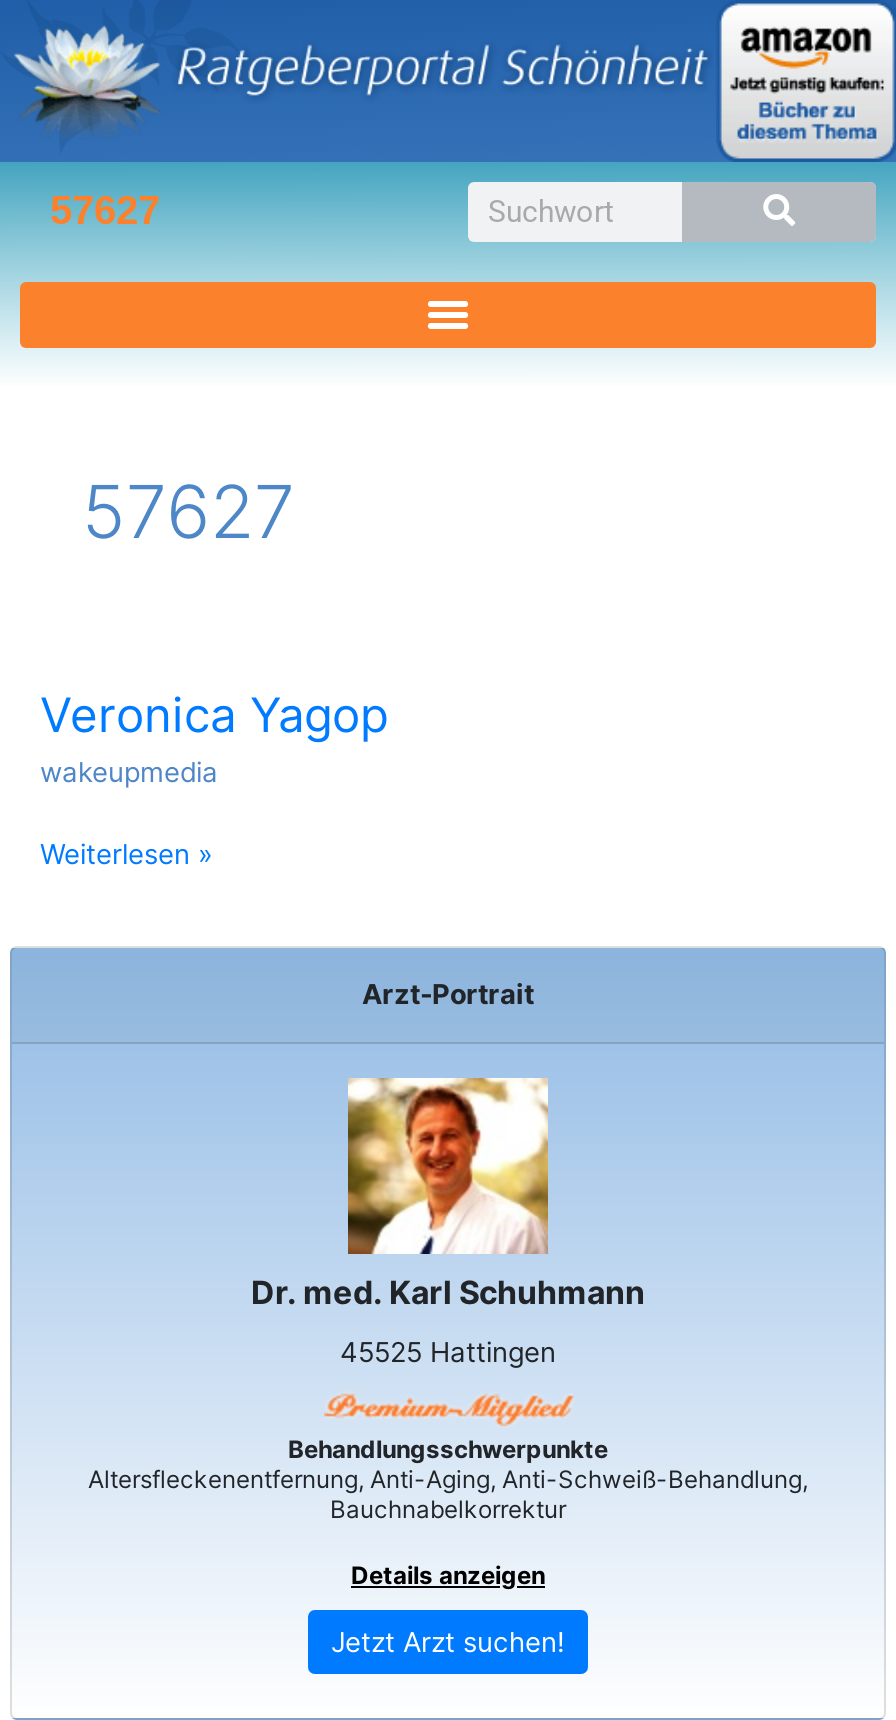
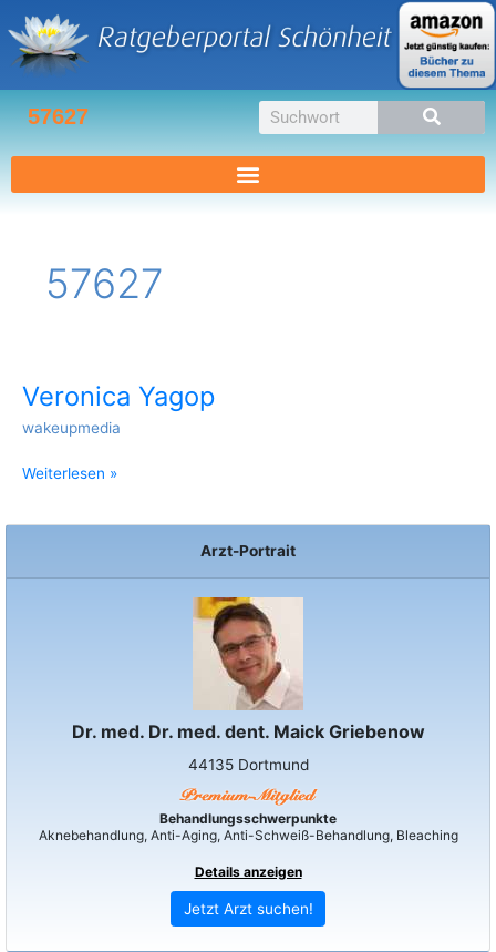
[251,1076,645,1313] [image] | Dr. med. Karl Schuhmann -> [71,596,425,743] [image] | Dr. med. Dr. med. dent. Maick Griebenow
[340,1337,556,1369] 45525 Hattingen -> [188,756,308,774] 44135 Dortmund
[88,1465,808,1525] Altersfleckenentfernung, Anti-Aging, Anti-Schweiß-Behandlung, | Bauchnabelkorrektur -> [38,827,458,844] Aknebehandlung, Anti-Aging, Anti-Schweiß-Behandlung, Bleaching

